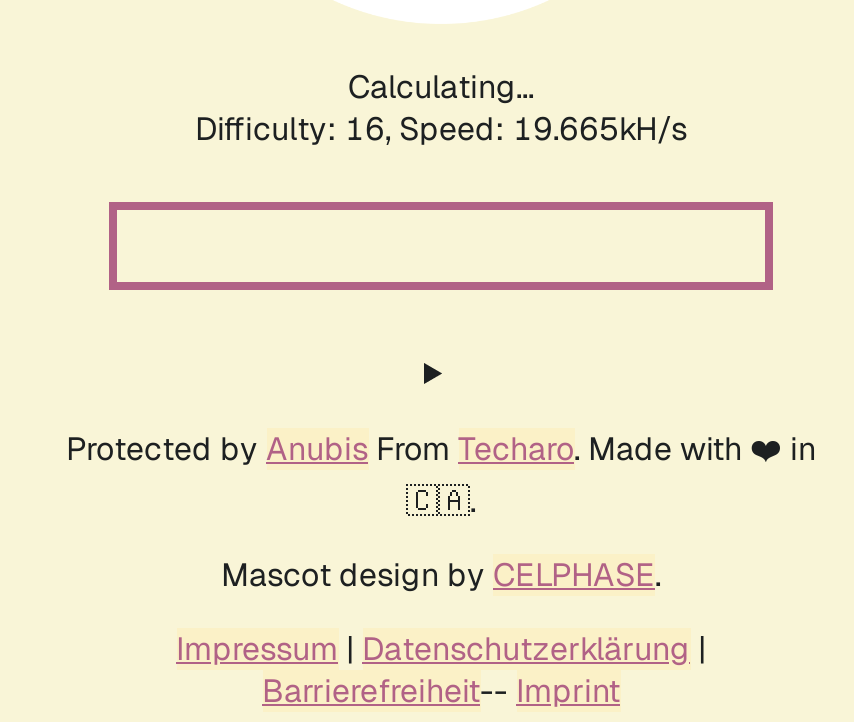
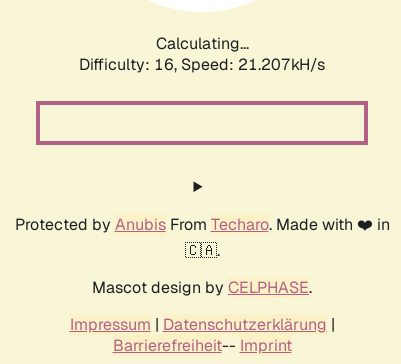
[195,108,687,150] Difficulty: 16, Speed: 19.665kH/s -> [79,54,325,75] Difficulty: 16, Speed: 21.207kH/s

